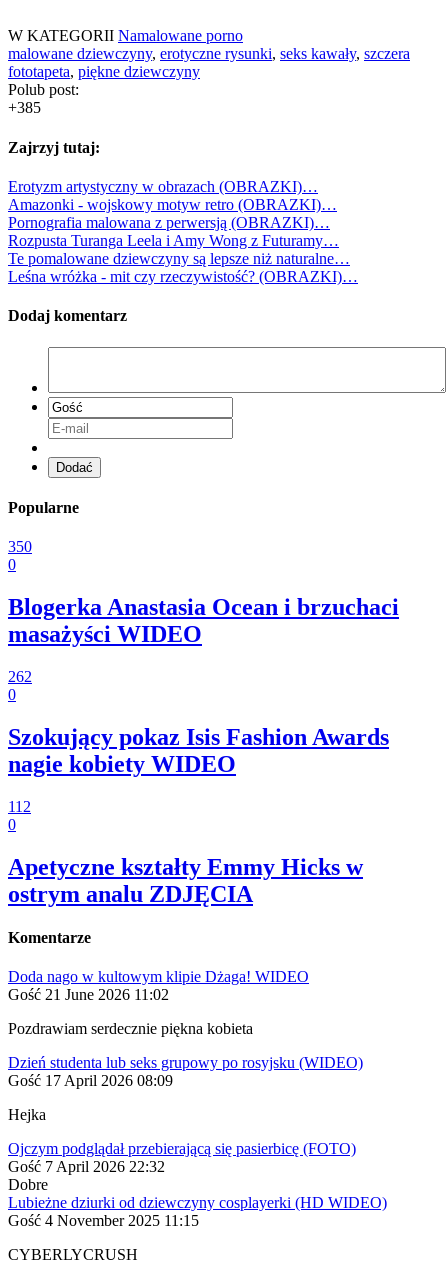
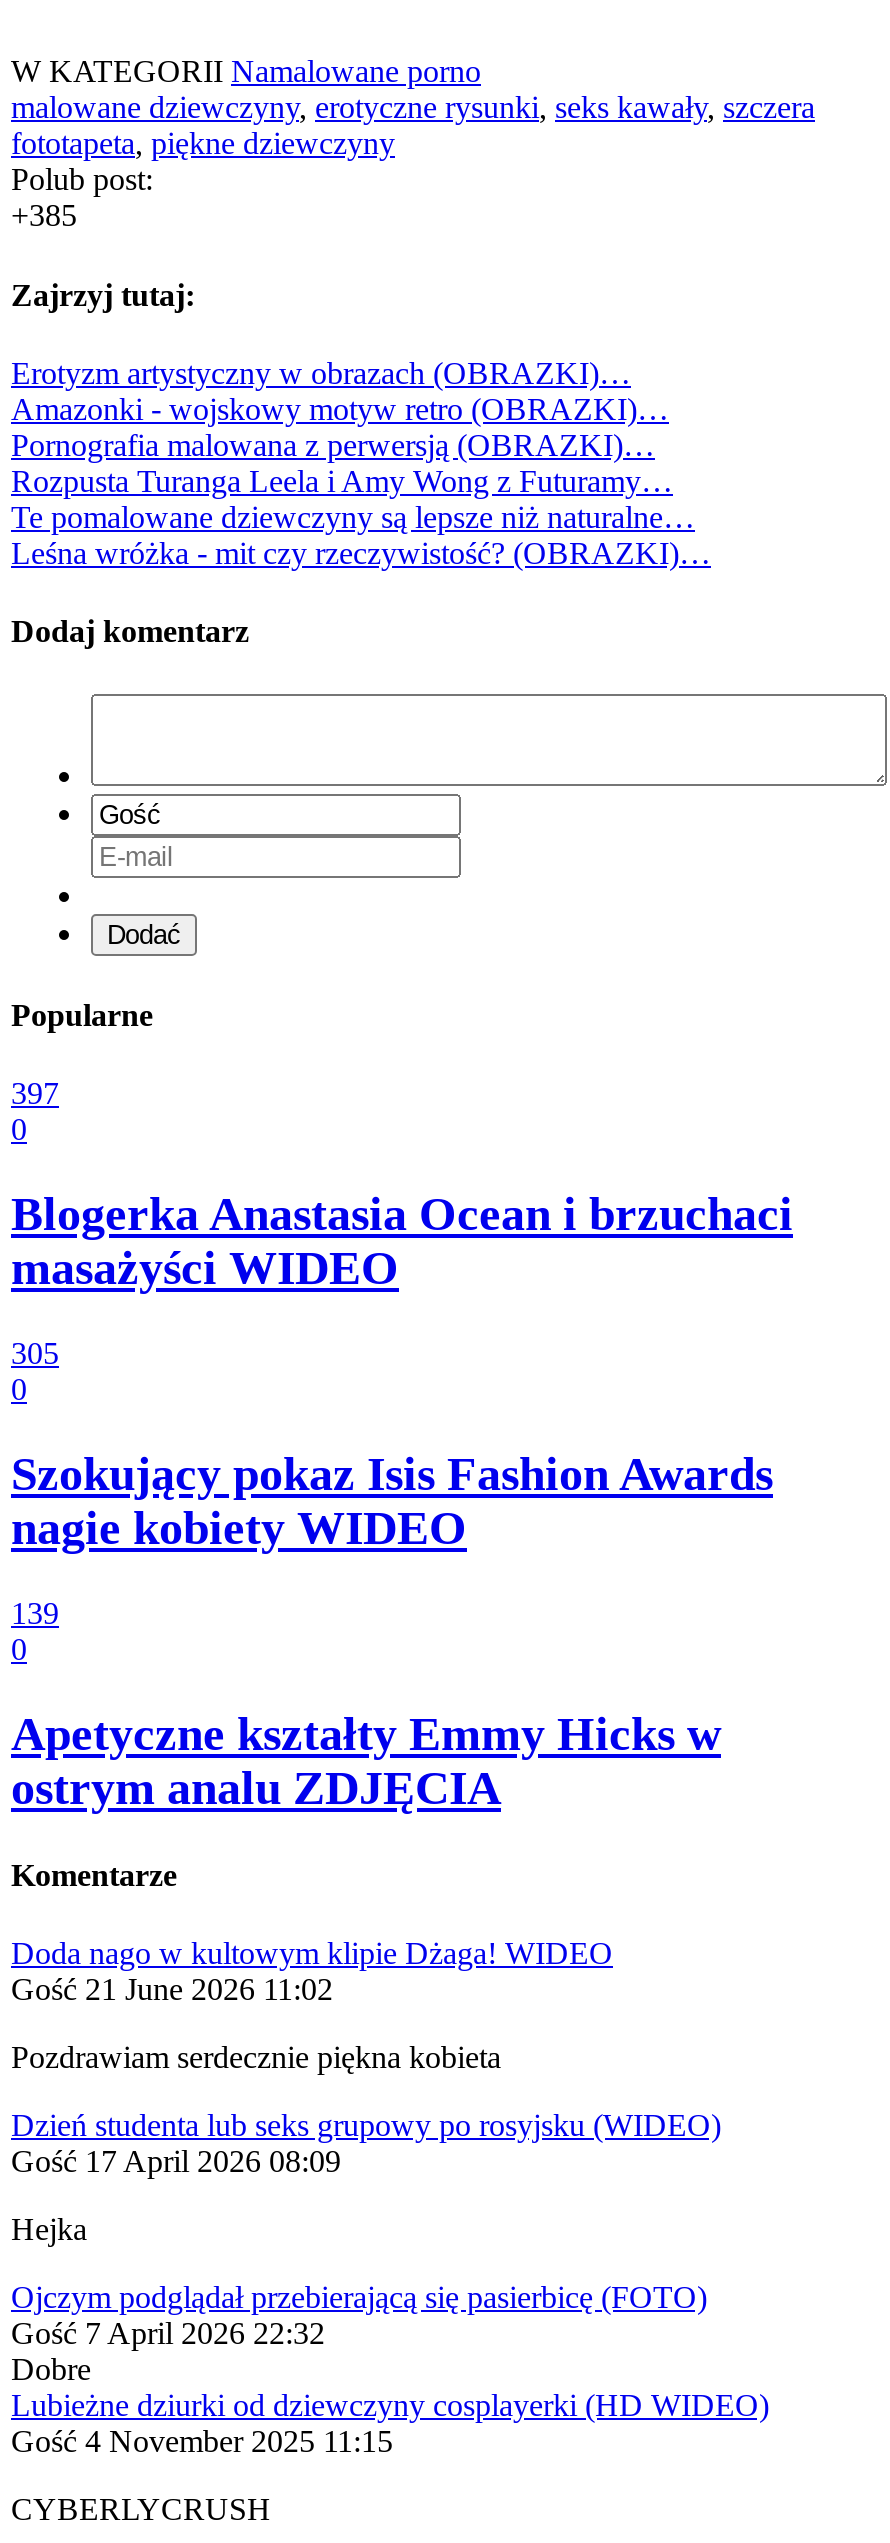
[8,538,32,555] 350 -> [11,1076,59,1110] 397
[8,668,32,685] 262 -> [11,1336,59,1370] 305
[8,798,31,815] 112 -> [11,1595,59,1629] 139

